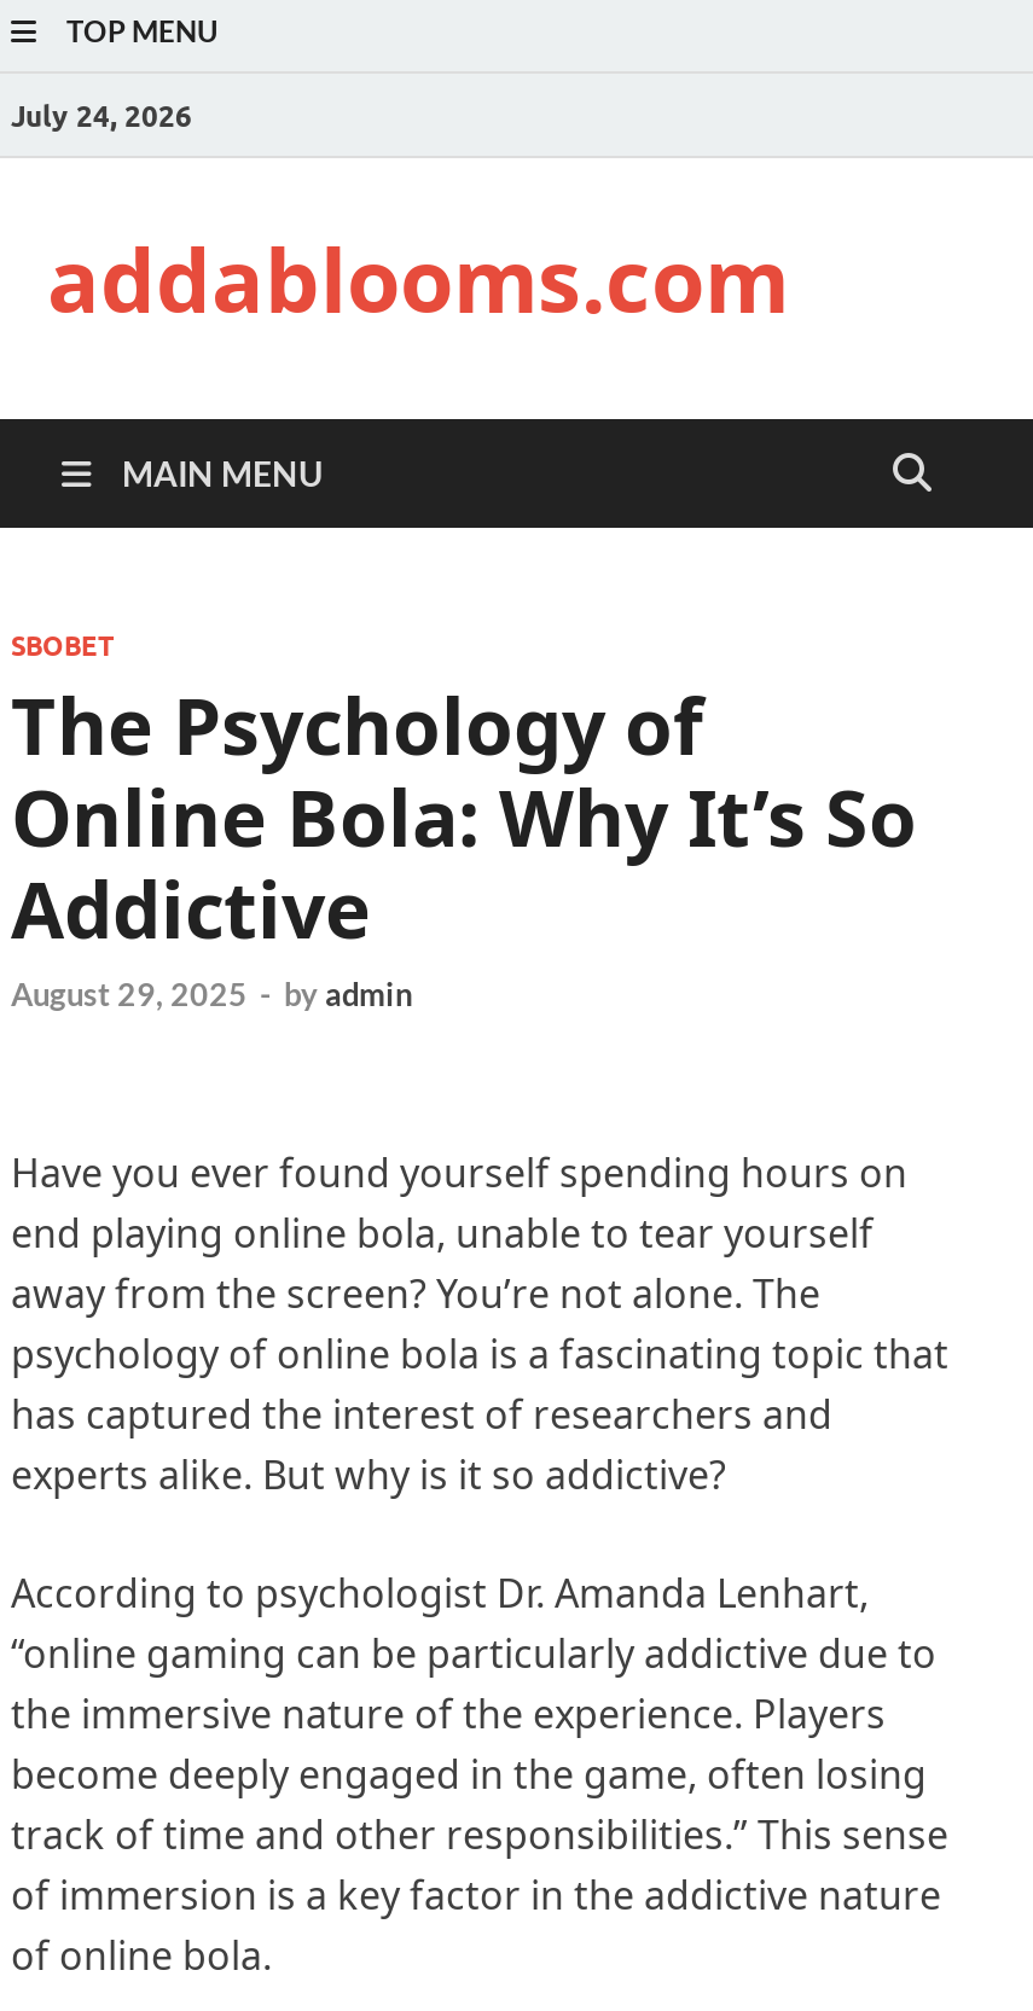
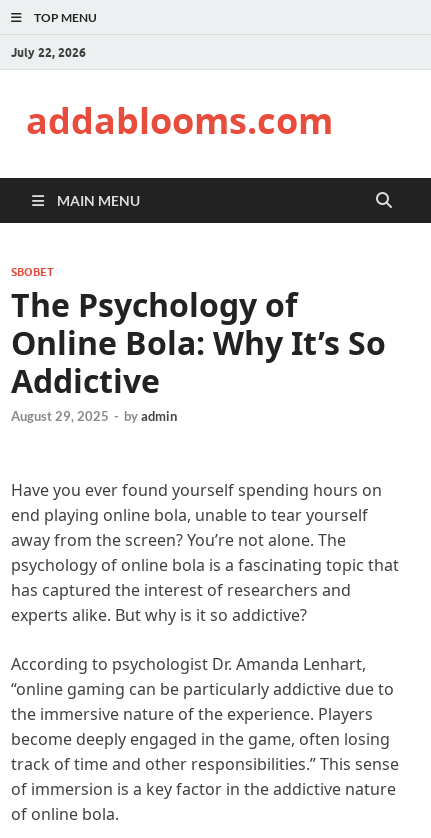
[11,97,192,133] July 24, 2026 -> [11,44,86,59] July 22, 2026

